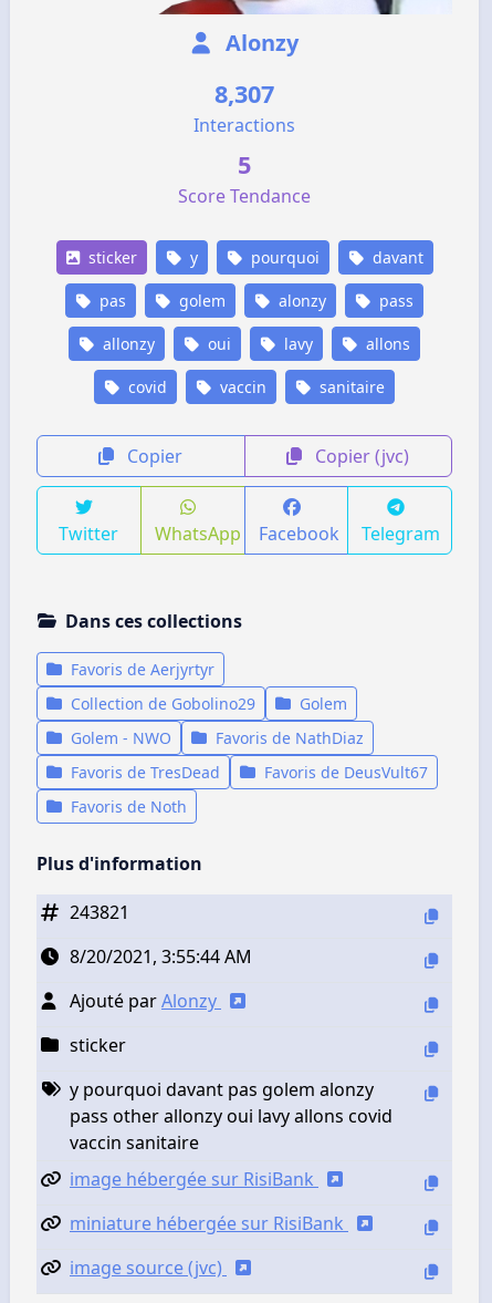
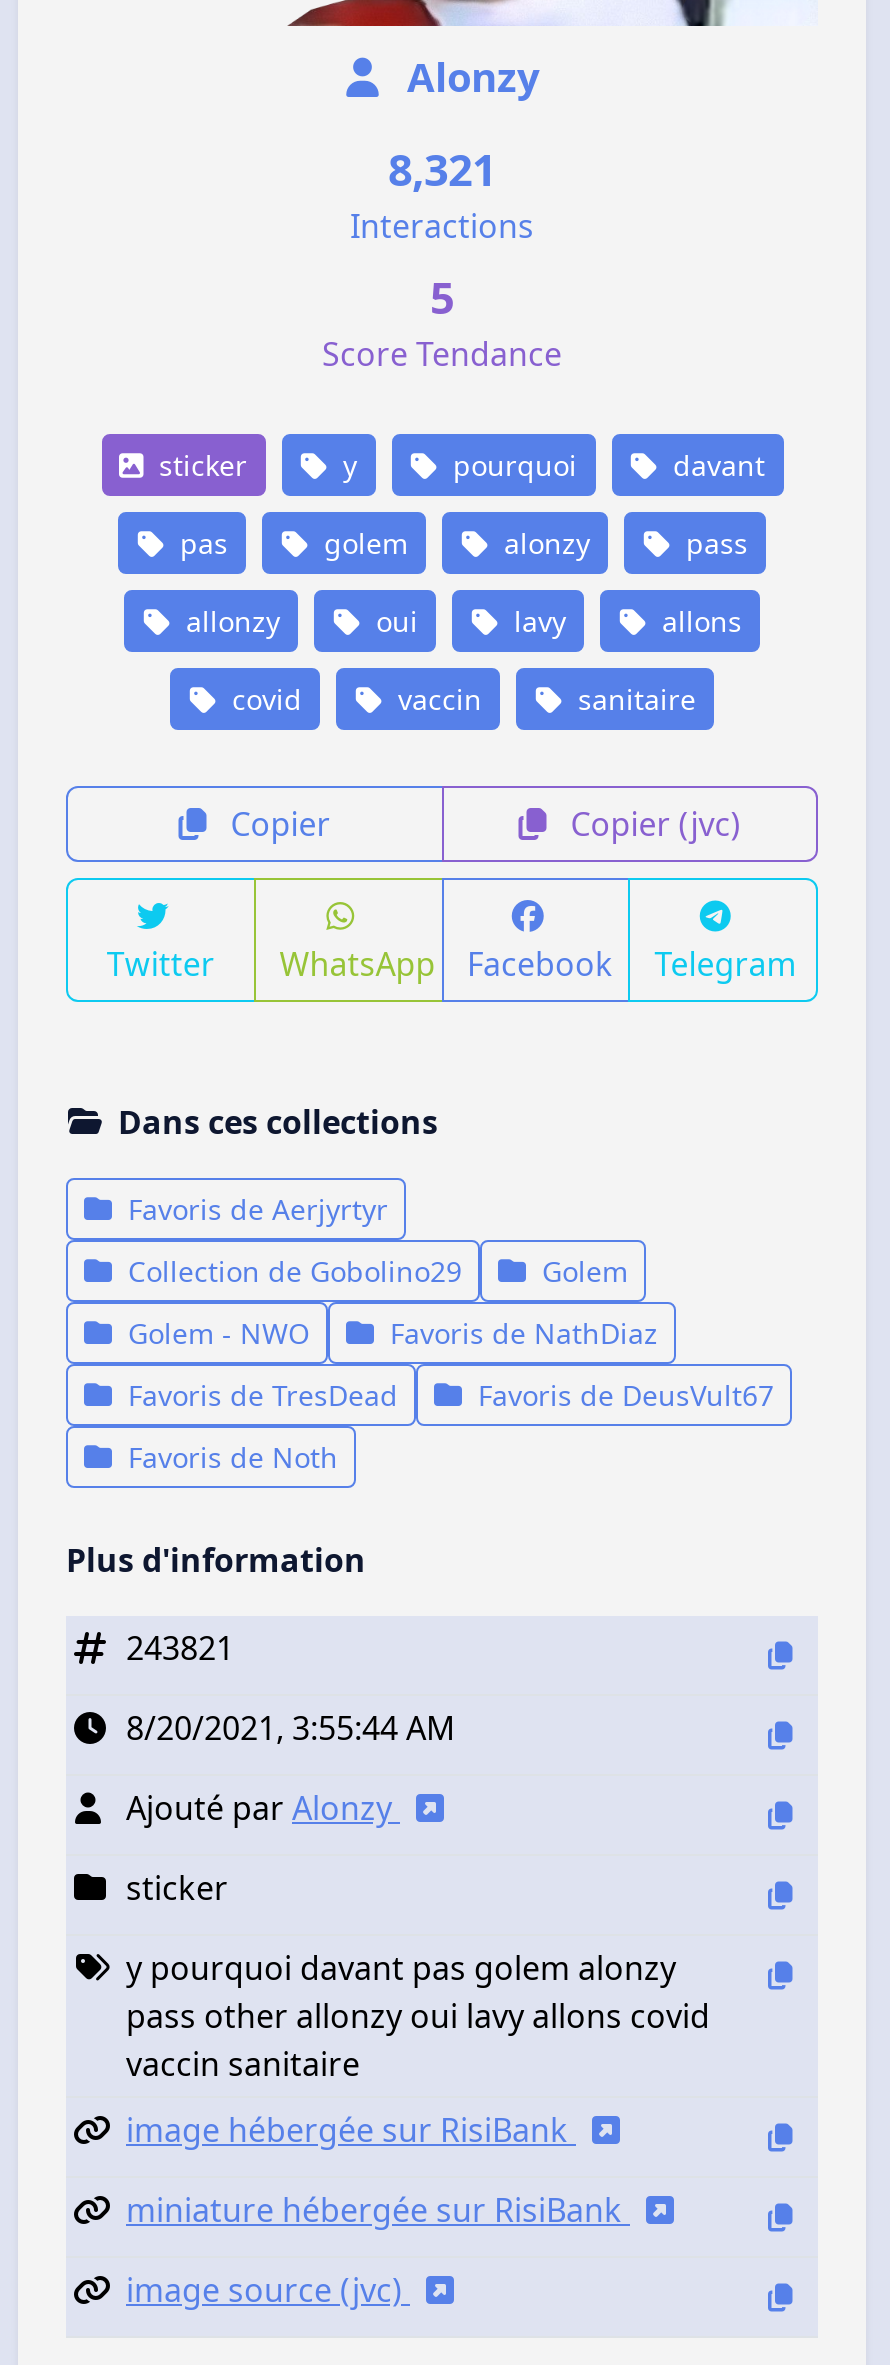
[214,77,274,109] 8,307 -> [388,140,496,198] 8,321

